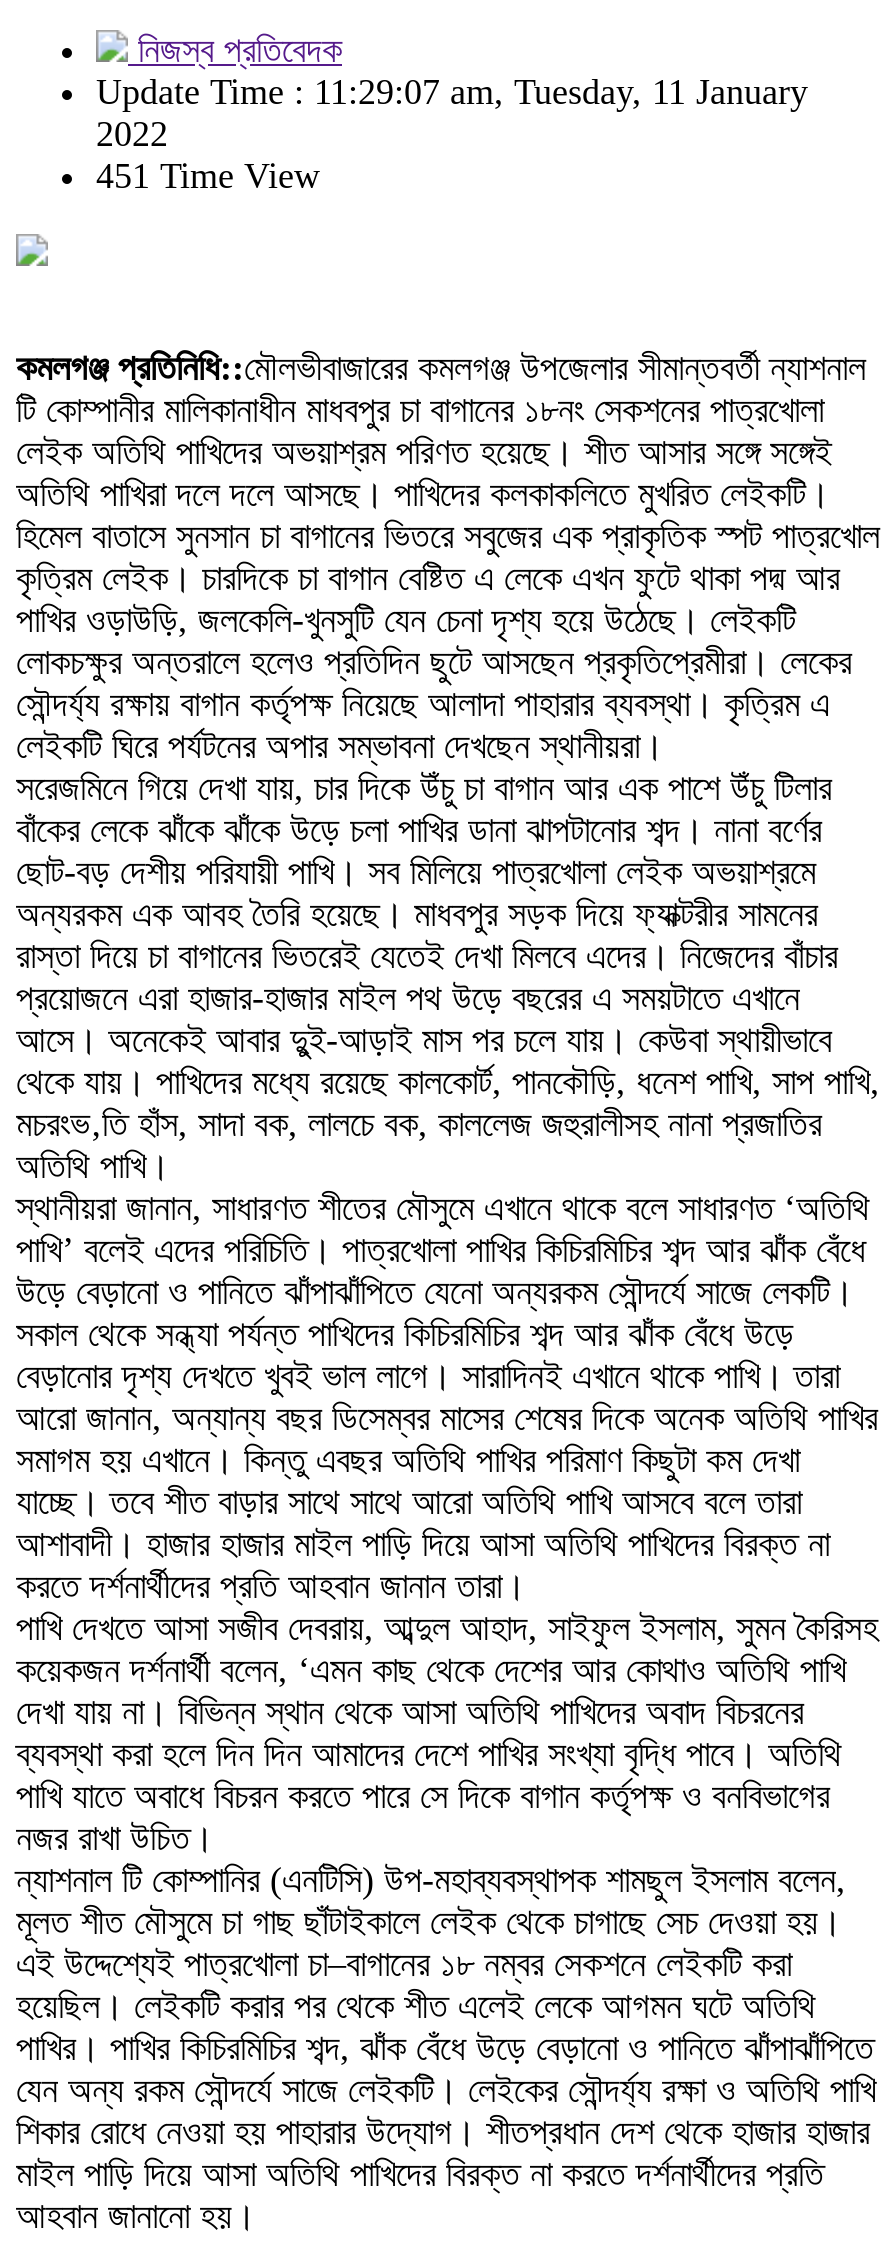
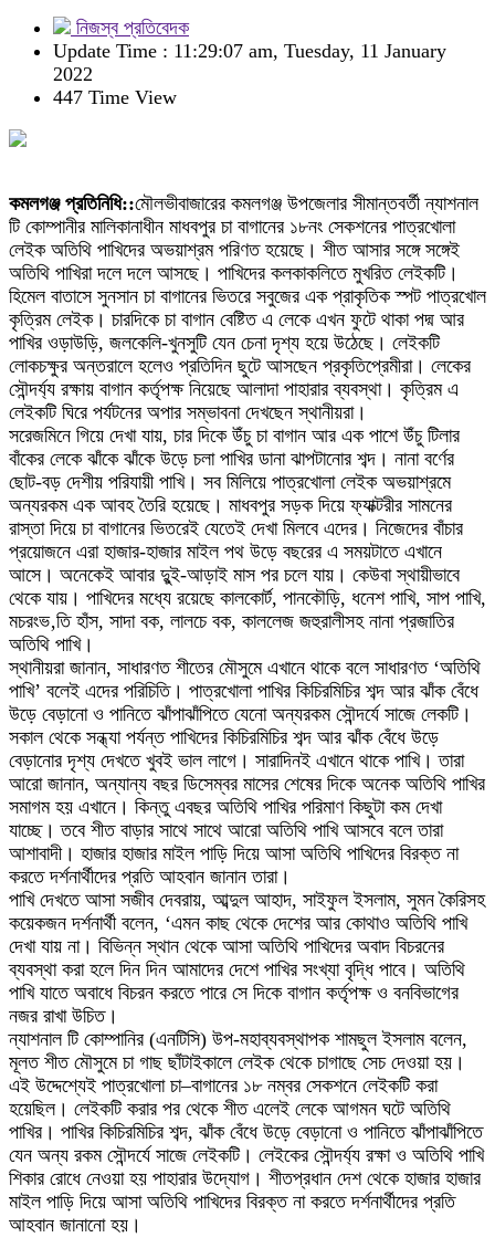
[96,156,320,196] 451 Time View -> [53,86,177,108] 447 Time View

